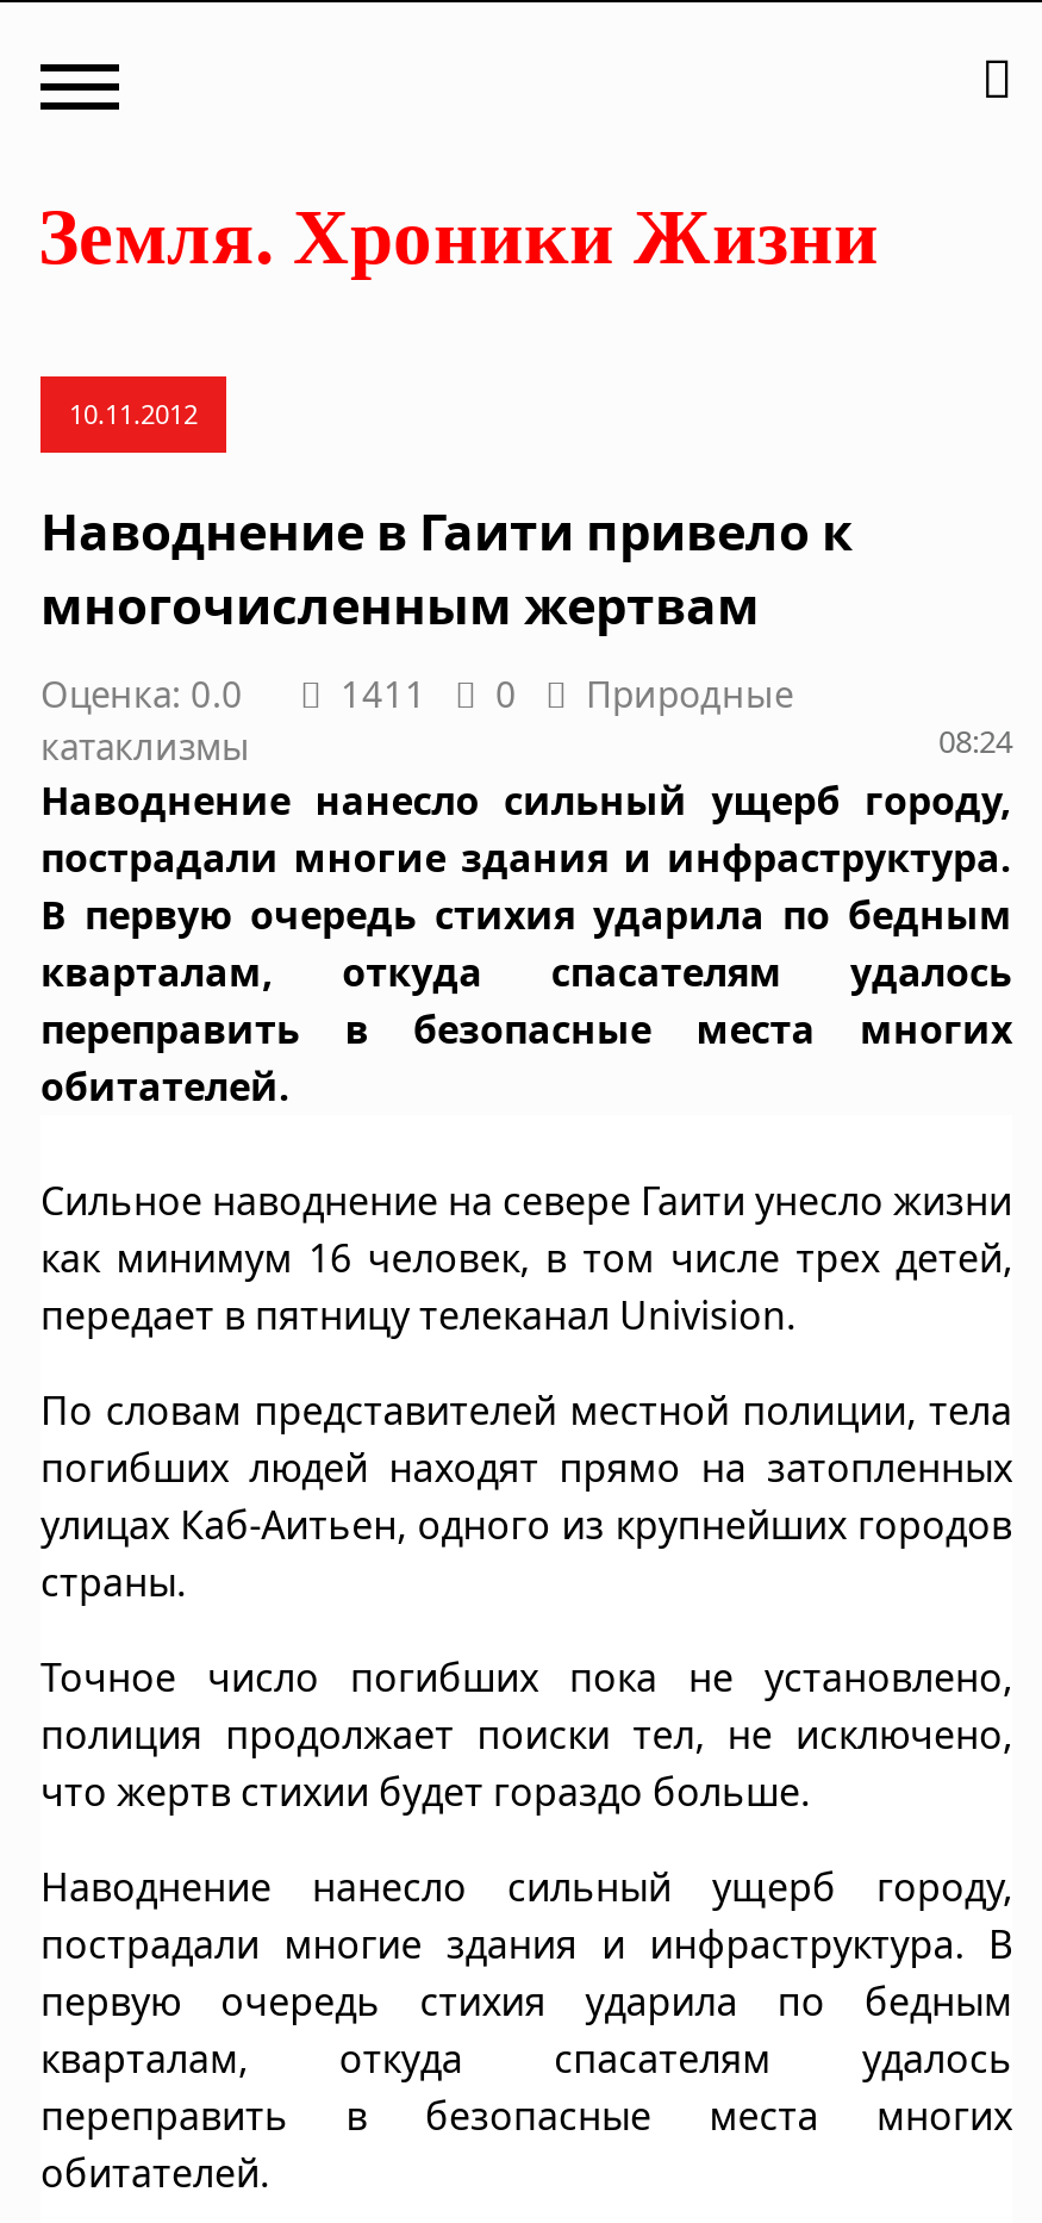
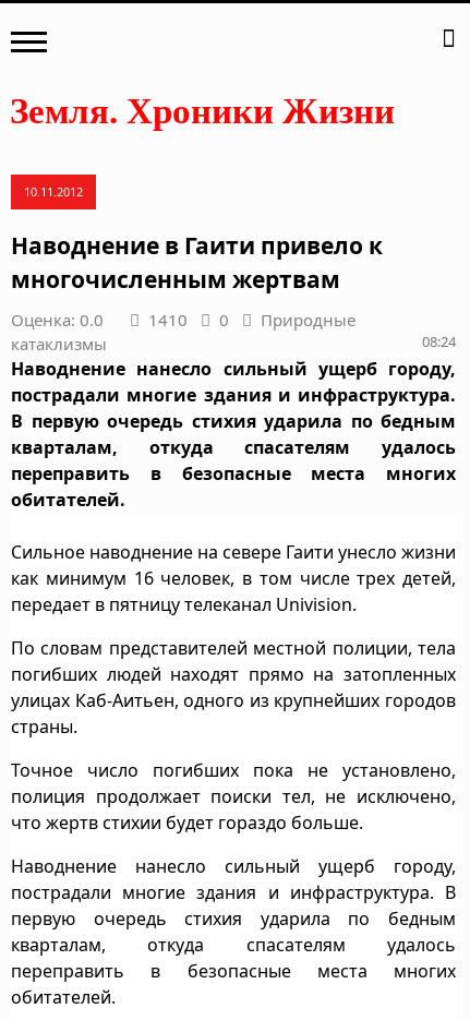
[40,670,793,717] Оценка: 0.0 1411 0 Природные -> [11,309,355,331] Оценка: 0.0 1410 0 Природные

